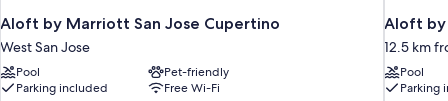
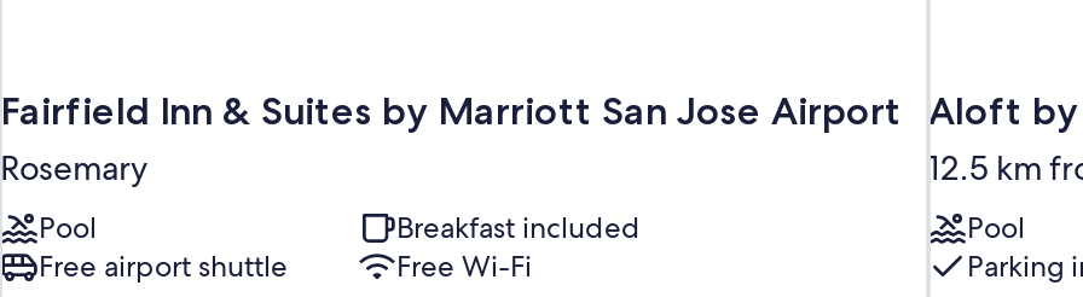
[0,14,280,56] Aloft by Marriott San Jose Cupertino | West San Jose -> [0,88,902,190] Fairfield Inn & Suites by Marriott San Jose Airport | Rosemary
[16,64,229,96] Pet-friendly | Parking included -> [39,209,641,286] Breakfast included | Free airport shuttle

